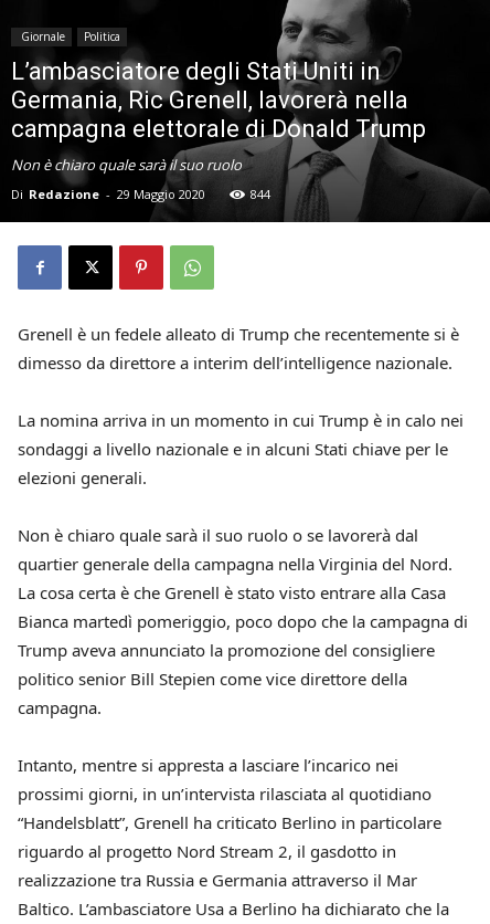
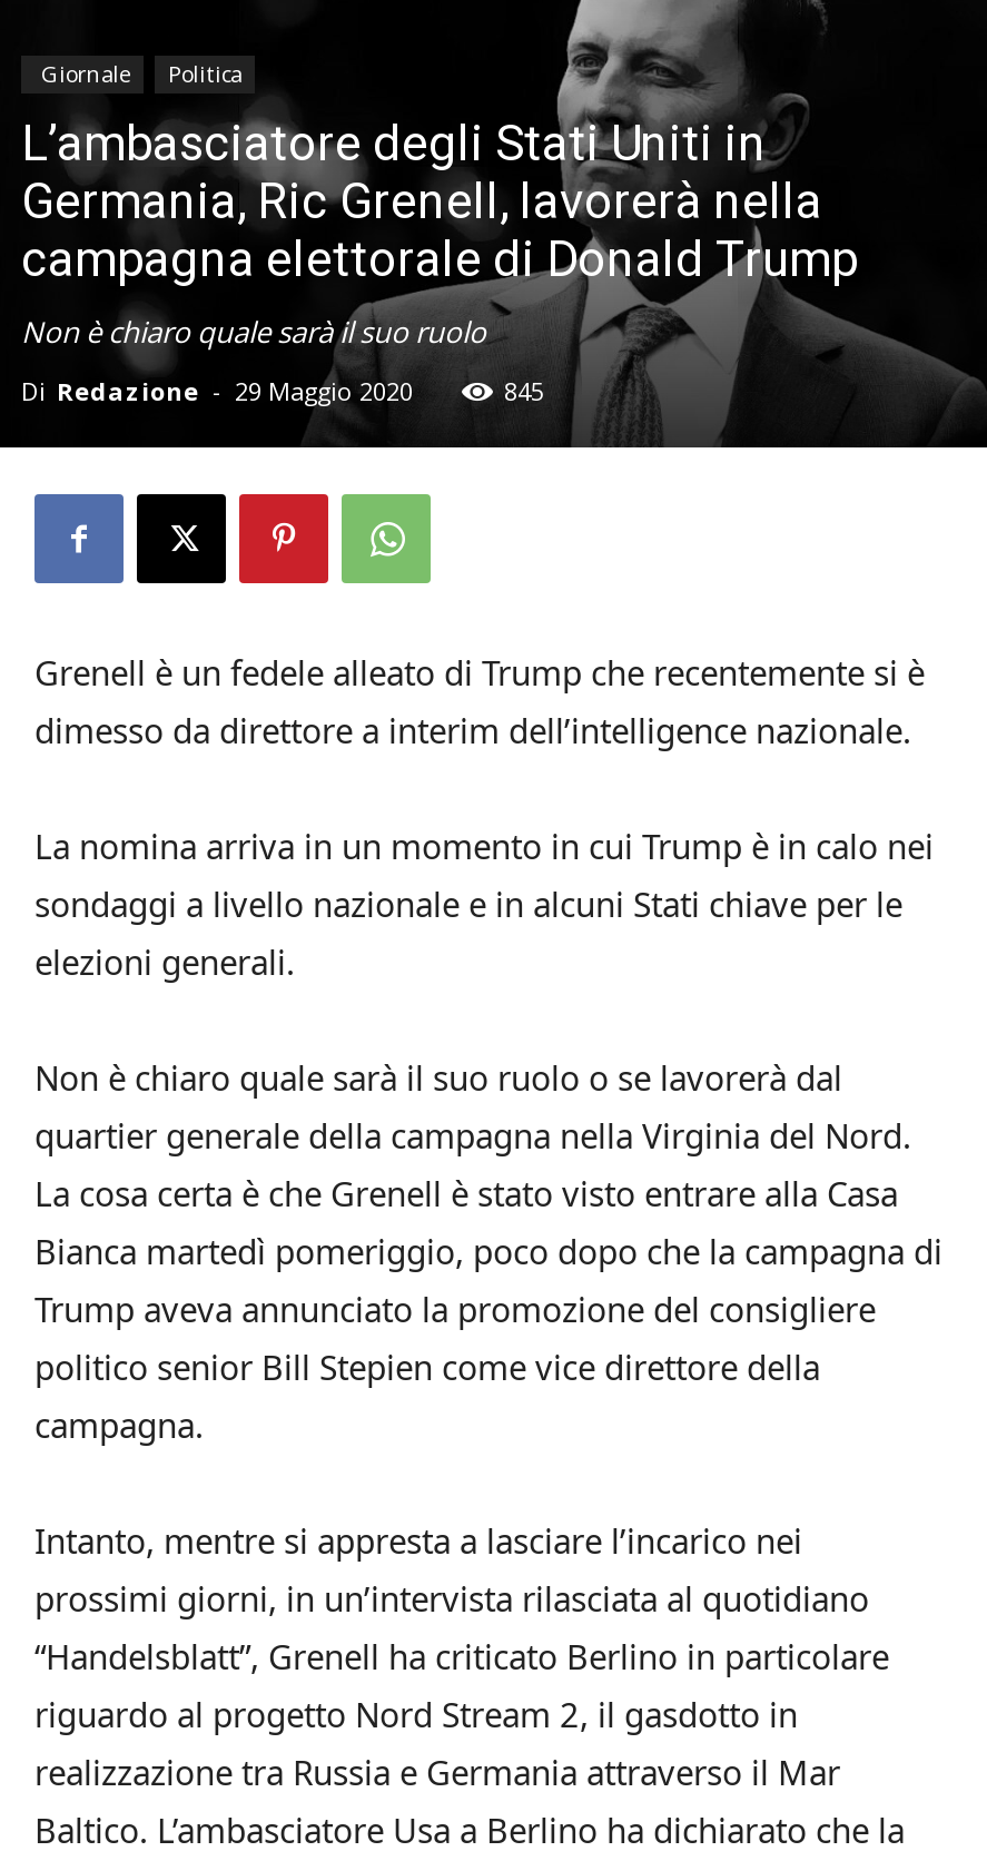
[251,186,270,202] 844 -> [504,374,544,408] 845

